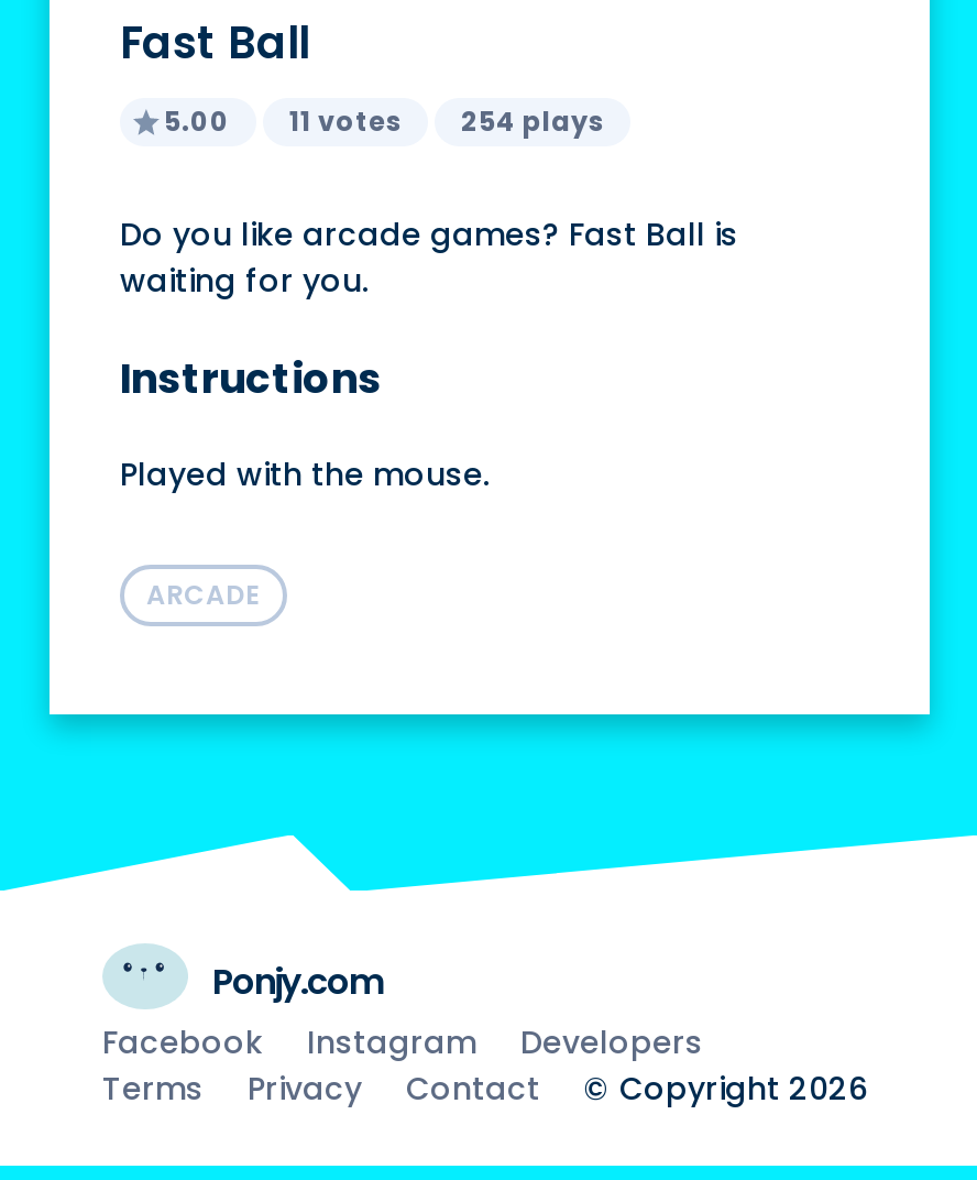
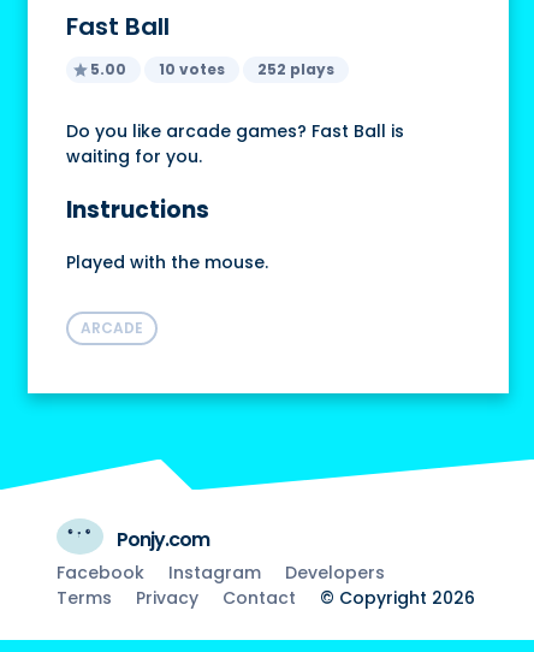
[289,103,402,140] 11 votes -> [159,59,225,80] 10 votes
[461,103,604,140] 254 plays -> [257,59,334,80] 252 plays

